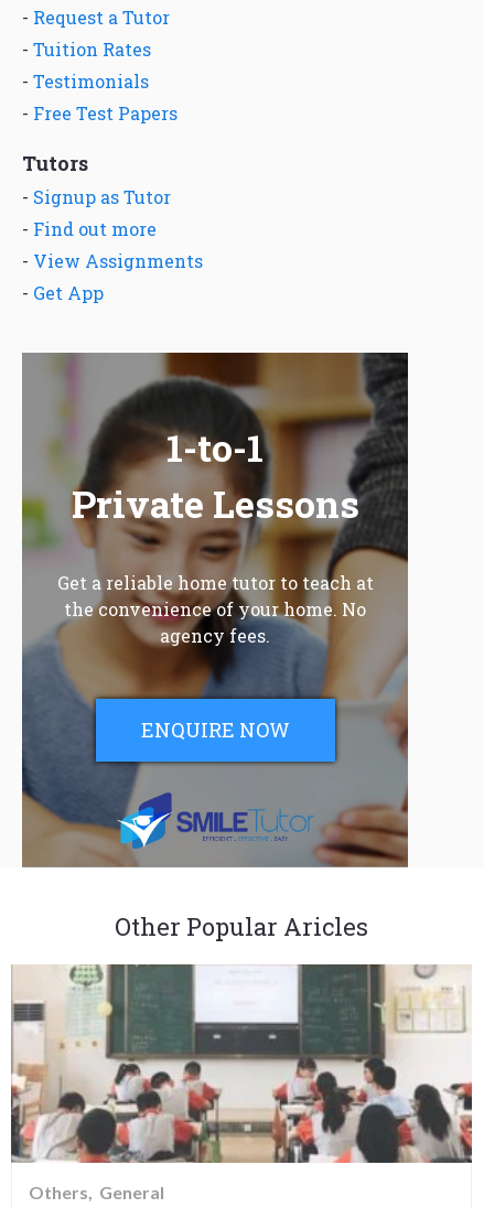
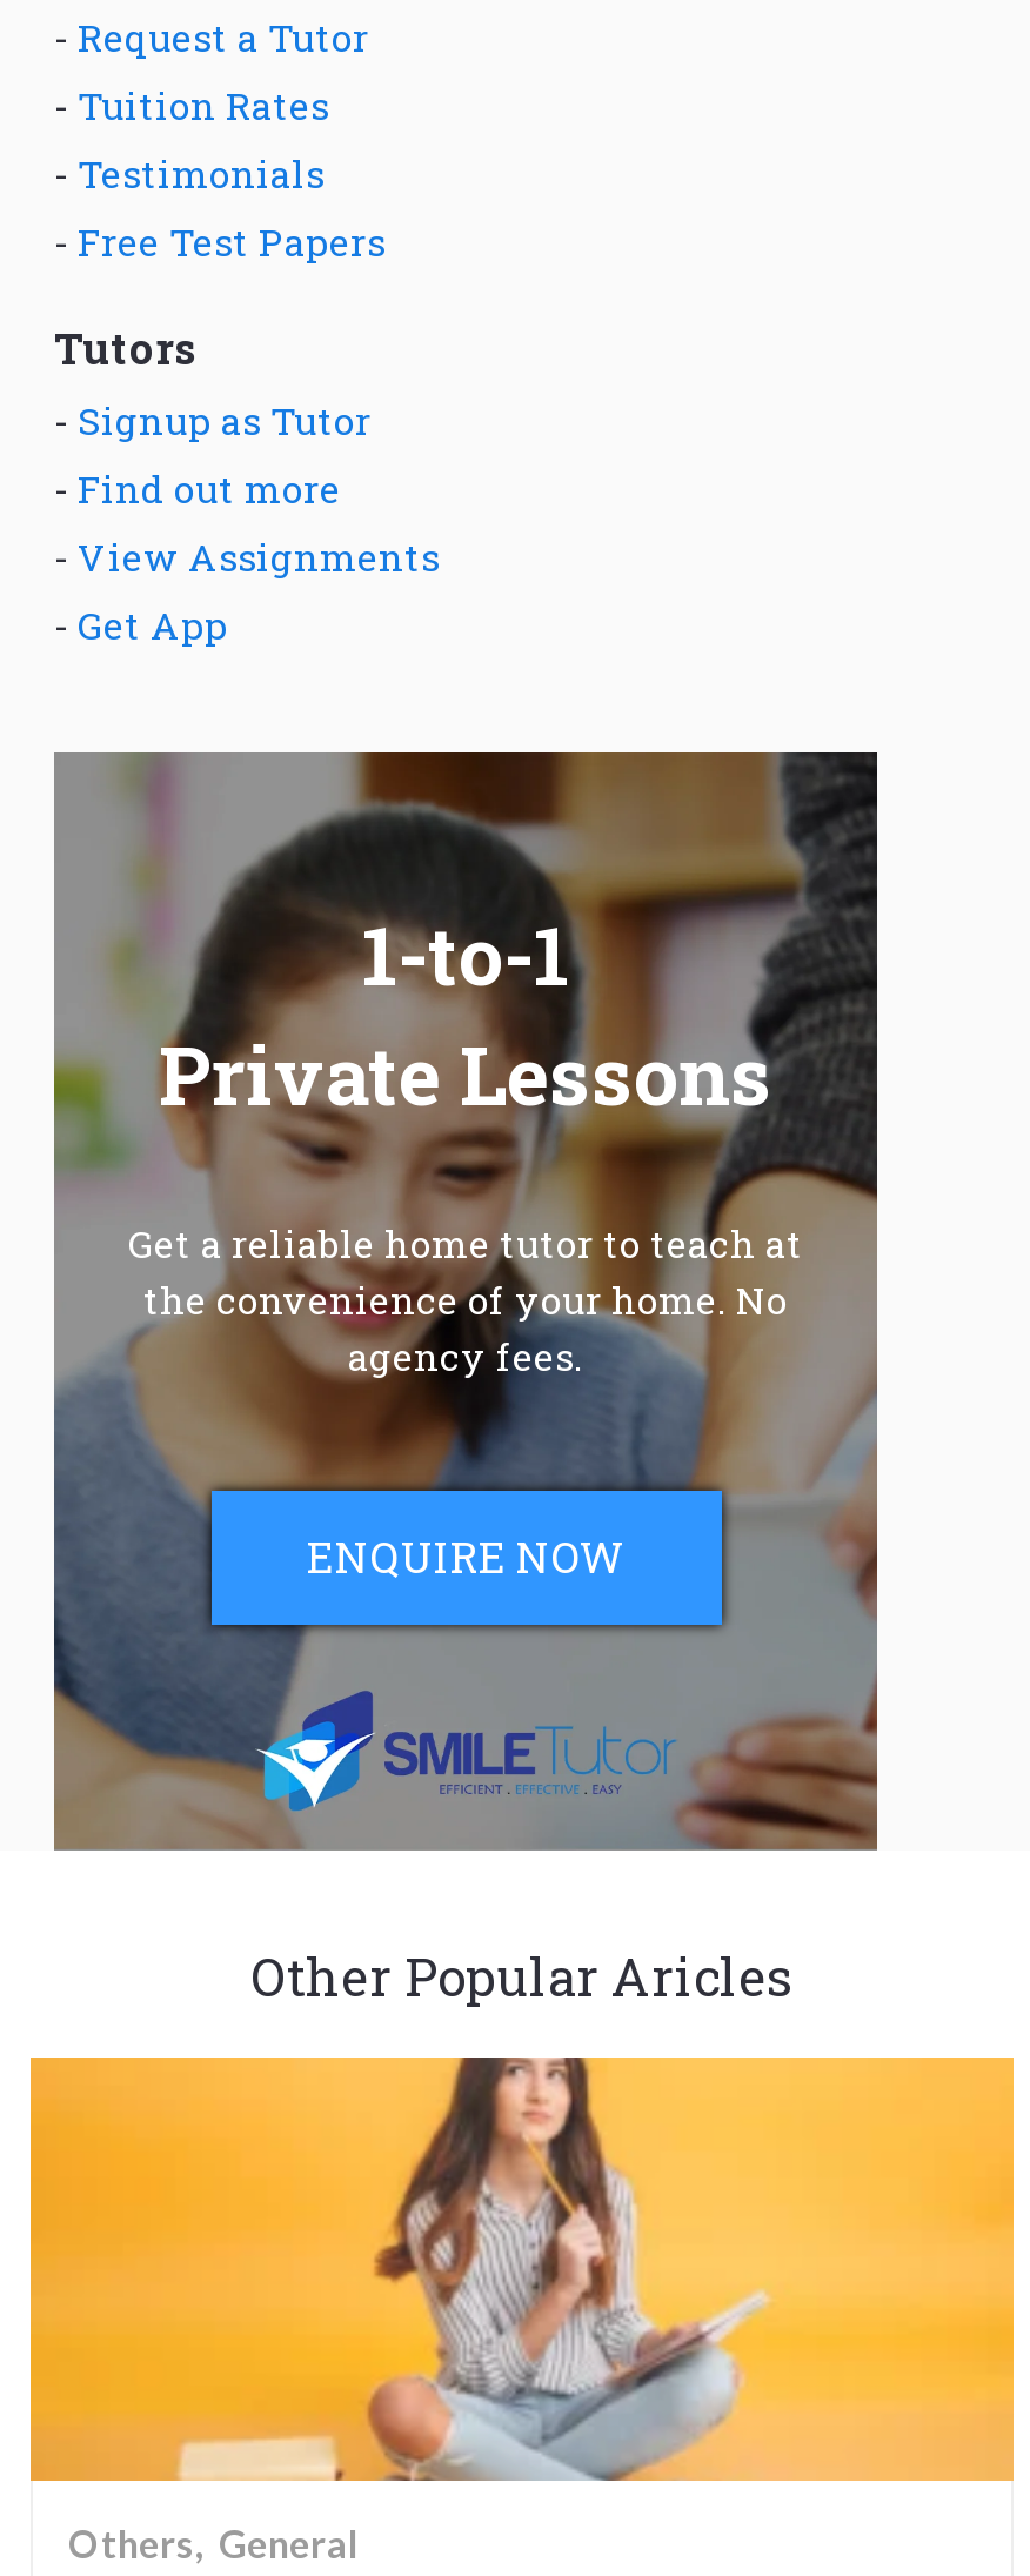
[10,963,473,1164] [image] -> [28,2056,1016,2484] [image]

